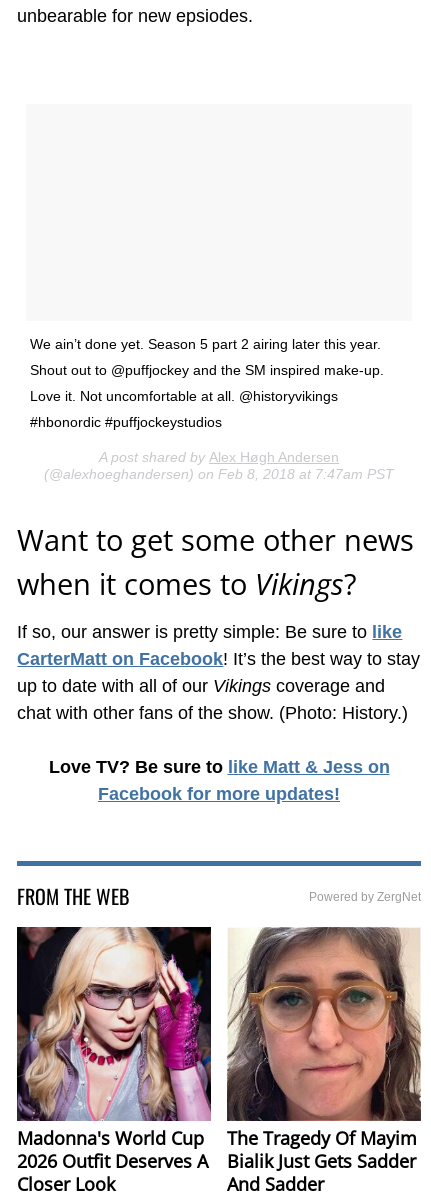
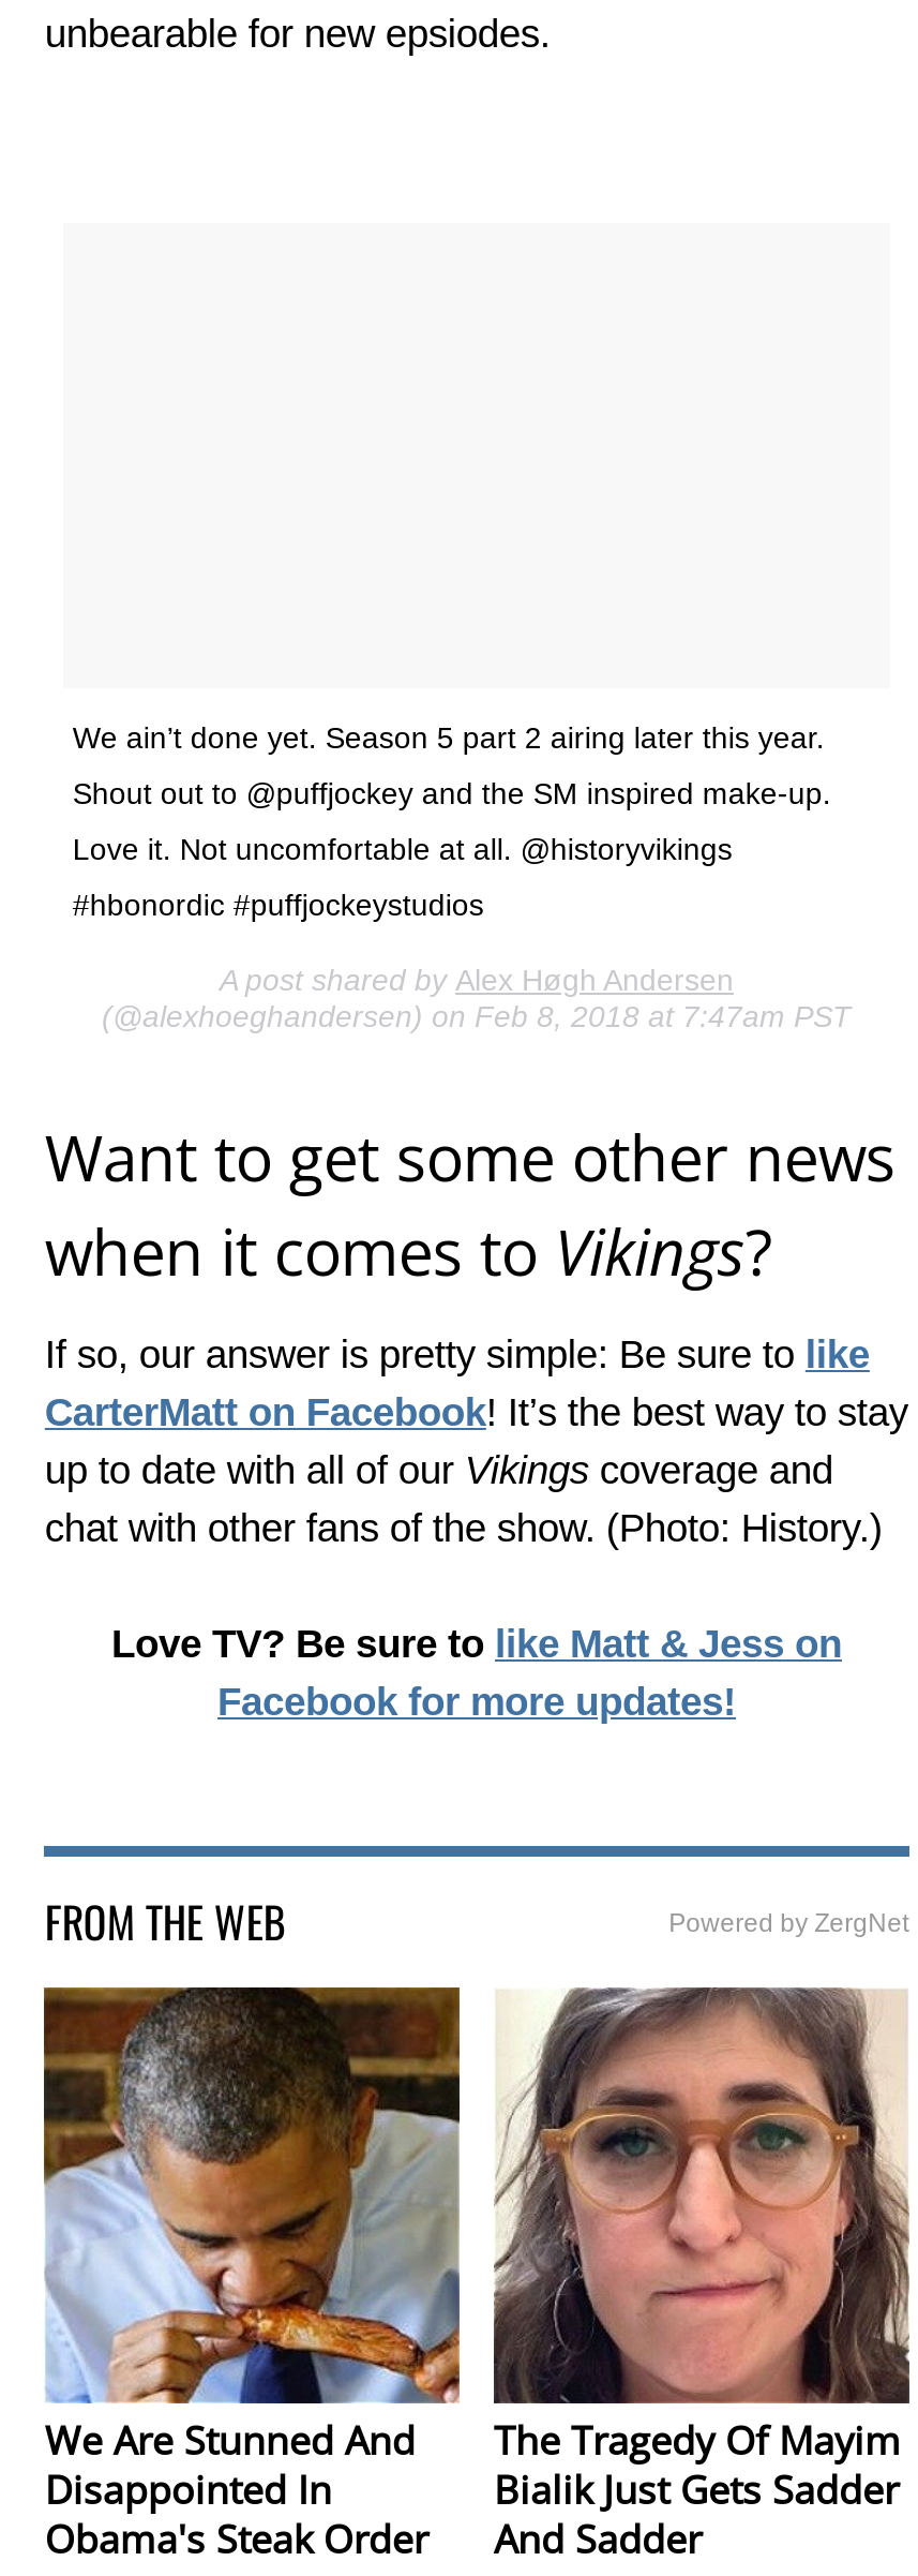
[16,926,212,1196] [image] | Madonna's World Cup | 2026 Outfit Deserves A | Closer Look -> [42,1985,462,2564] [image] | We Are Stunned And | Disappointed In | Obama's Steak Order

